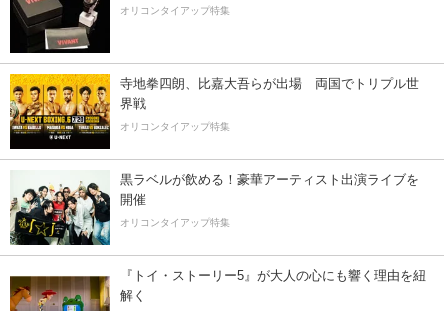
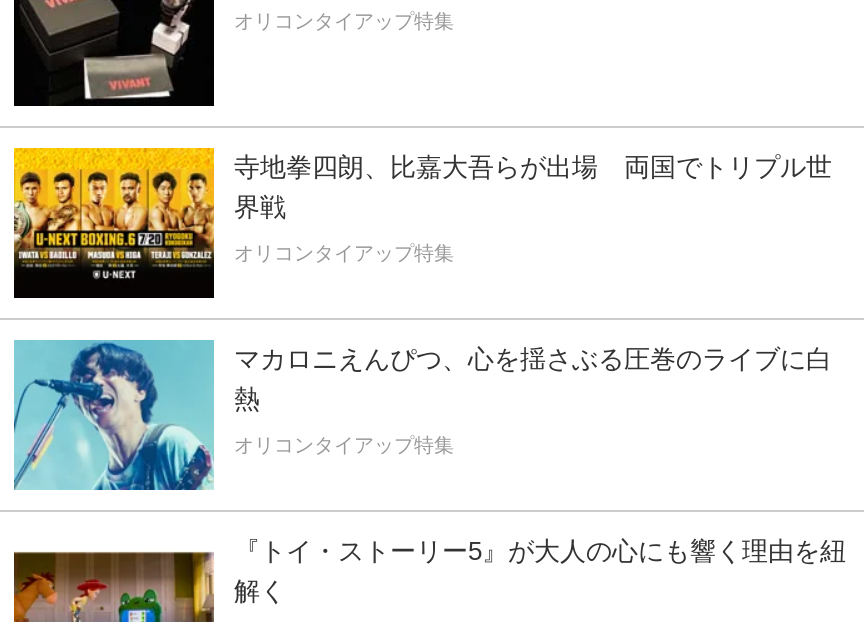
[9,170,419,246] [image] | 黒ラベルが飲める！豪華アーティスト出演ライブを | 開催 -> [12,338,832,492] [image] | マカロニえんぴつ、心を揺さぶる圧巻のライブに白 | 熱

